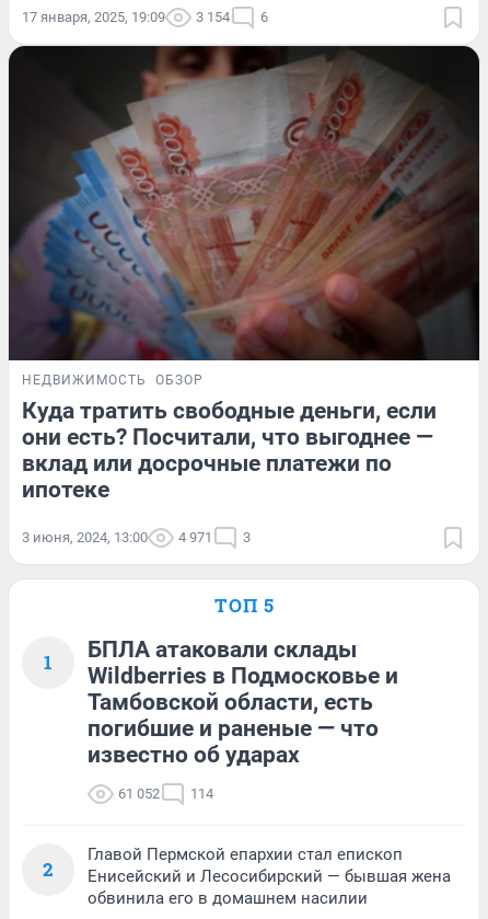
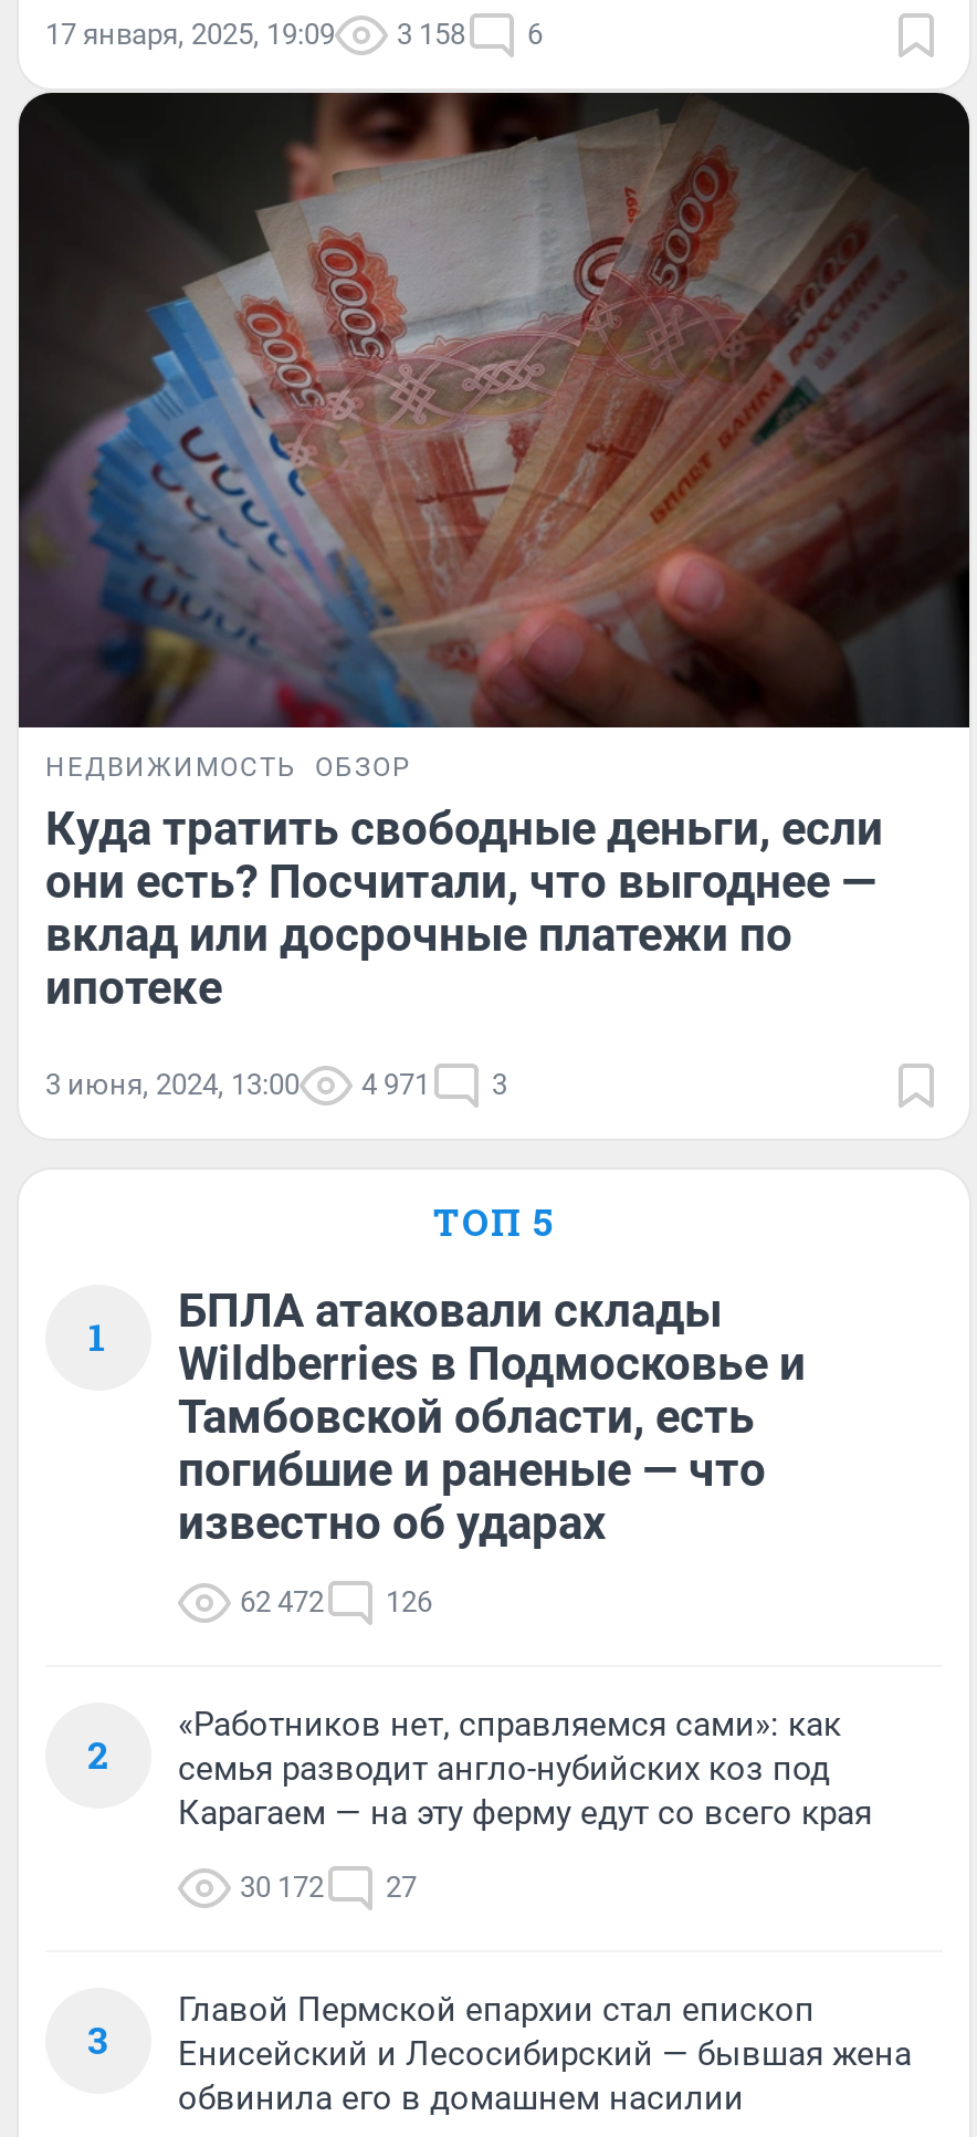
[22,9,268,26] 17 января, 2025, 19:09 3 154 6 -> [45,18,543,52] 17 января, 2025, 19:09 3 158 6
none -> [87,1705,872,2065] «Работников нет, справляемся сами»: как | семья разводит англо-нубийских коз под | Карагаем — на эту ферму едут со всего края | 30 172 | 27 | 3
[118,785,160,802] 61 052 -> [240,1585,324,1619] 62 472
[190,785,213,802] 114 -> [386,1585,432,1619] 126

